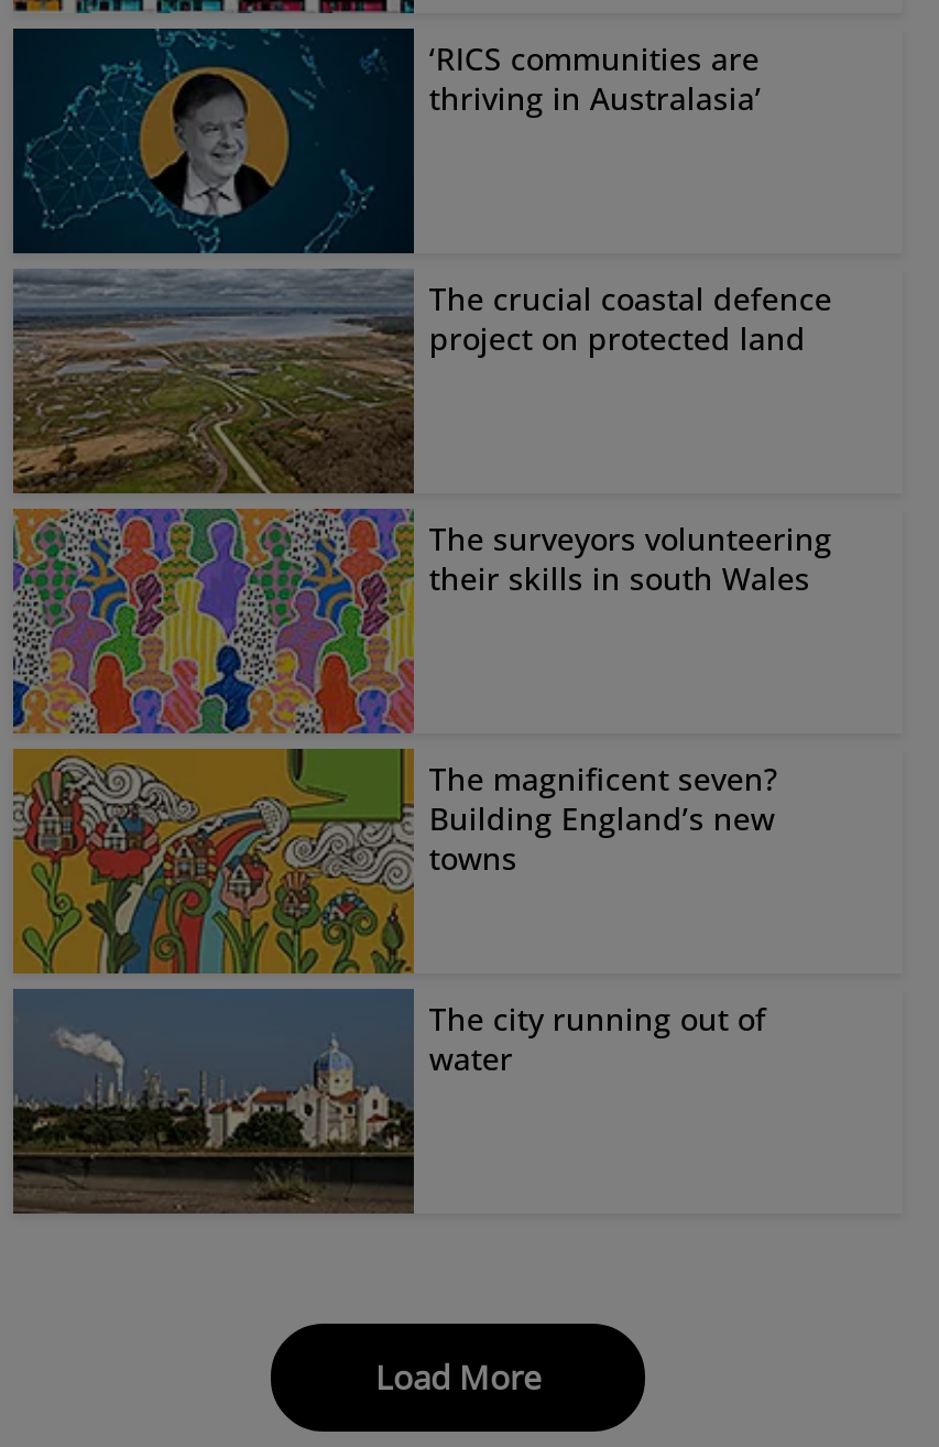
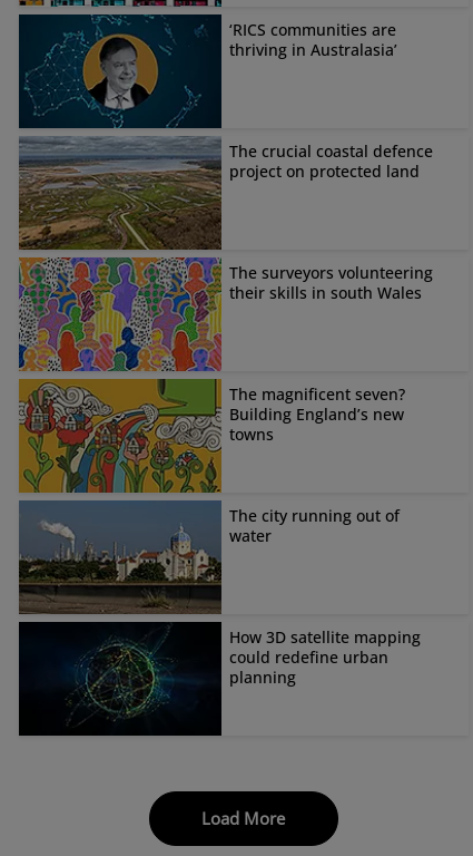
none -> [18,621,420,737] [image] | How 3D satellite mapping | could redefine urban | planning

